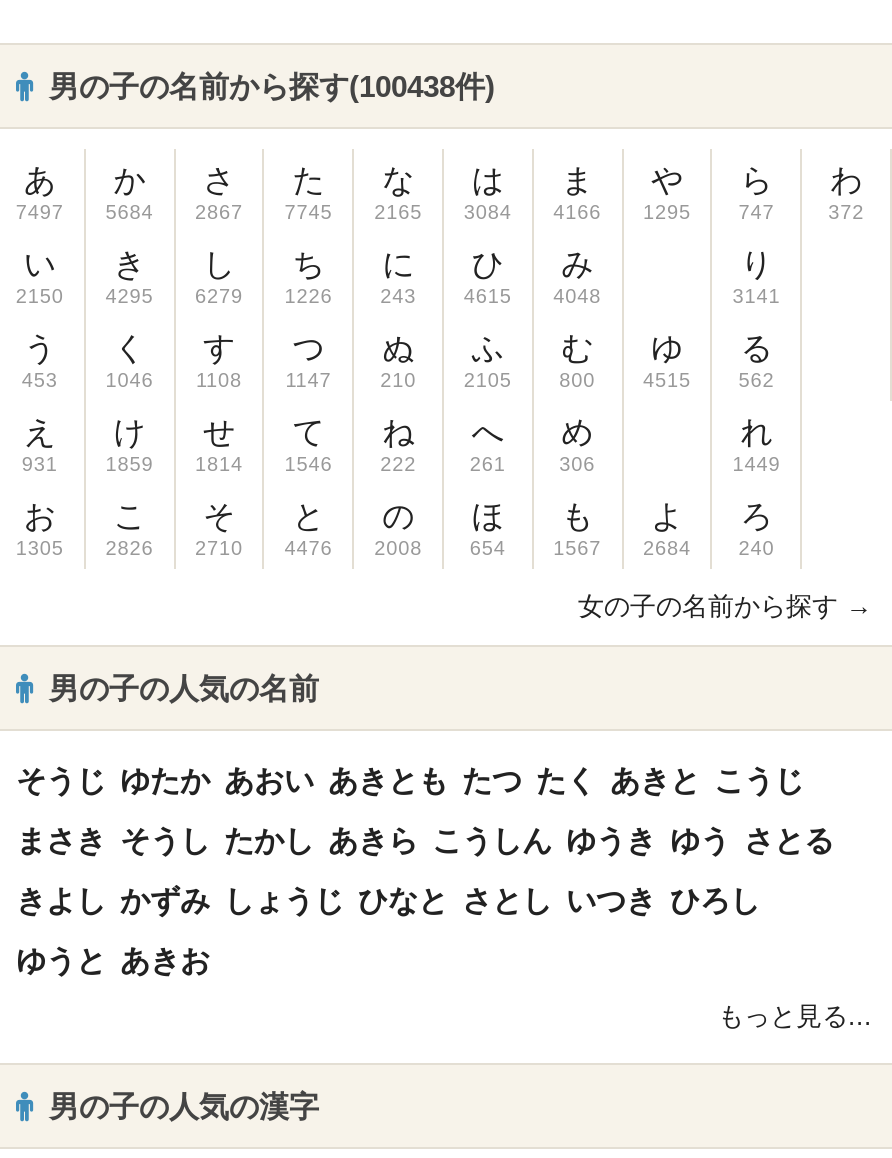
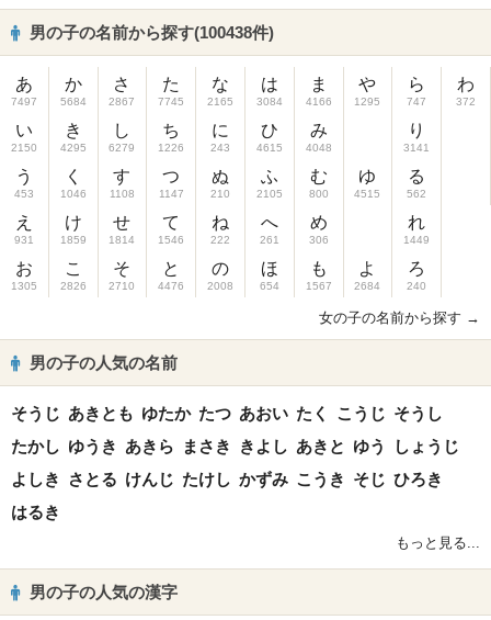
[16,763,804,797] そうじ ゆたか あおい あきとも たつ たく あきと こうじ -> [11,404,443,422] そうじ あきとも ゆたか たつ あおい たく こうじ そうし
[16,823,834,857] まさき そうし たかし あきら こうしん ゆうき ゆう さとる -> [11,437,459,455] たかし ゆうき あきら まさき きよし あきと ゆう しょうじ
[16,883,760,917] きよし かずみ しょうじ ひなと さとし いつき ひろし -> [11,470,443,488] よしき さとる けんじ たけし かずみ こうき そじ ひろき
[16,943,210,977] ゆうと あきお -> [11,503,60,521] はるき

